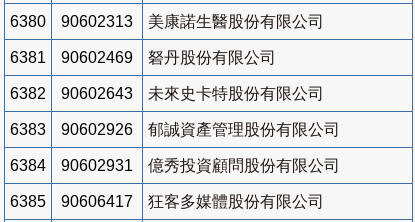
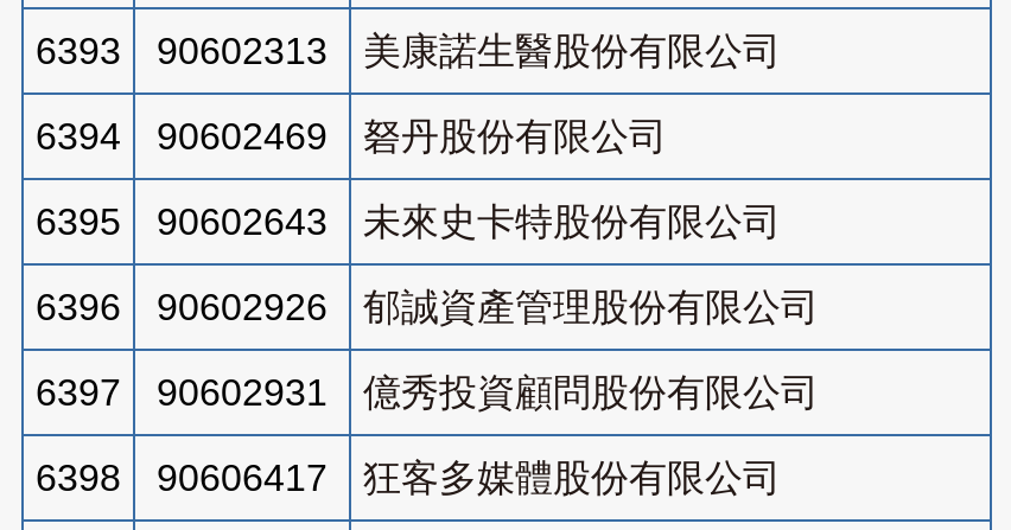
[10,13,324,30] 6380 90602313 美康諾生醫股份有限公司 -> [36,31,781,71] 6393 90602313 美康諾生醫股份有限公司
[10,49,276,66] 6381 90602469 砮丹股份有限公司 -> [36,116,667,156] 6394 90602469 砮丹股份有限公司
[10,85,324,102] 6382 90602643 未來史卡特股份有限公司 -> [36,201,781,242] 6395 90602643 未來史卡特股份有限公司
[10,121,340,138] 6383 90602926 郁誠資產管理股份有限公司 -> [36,287,819,327] 6396 90602926 郁誠資產管理股份有限公司
[10,157,340,174] 6384 90602931 億秀投資顧問股份有限公司 -> [36,372,819,412] 6397 90602931 億秀投資顧問股份有限公司
[10,193,324,210] 6385 90606417 狂客多媒體股份有限公司 -> [36,457,781,498] 6398 90606417 狂客多媒體股份有限公司

